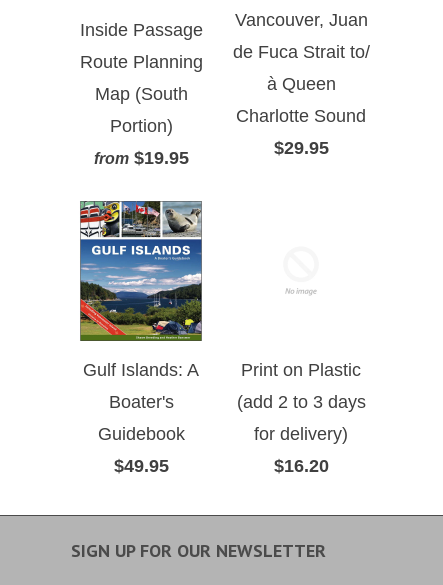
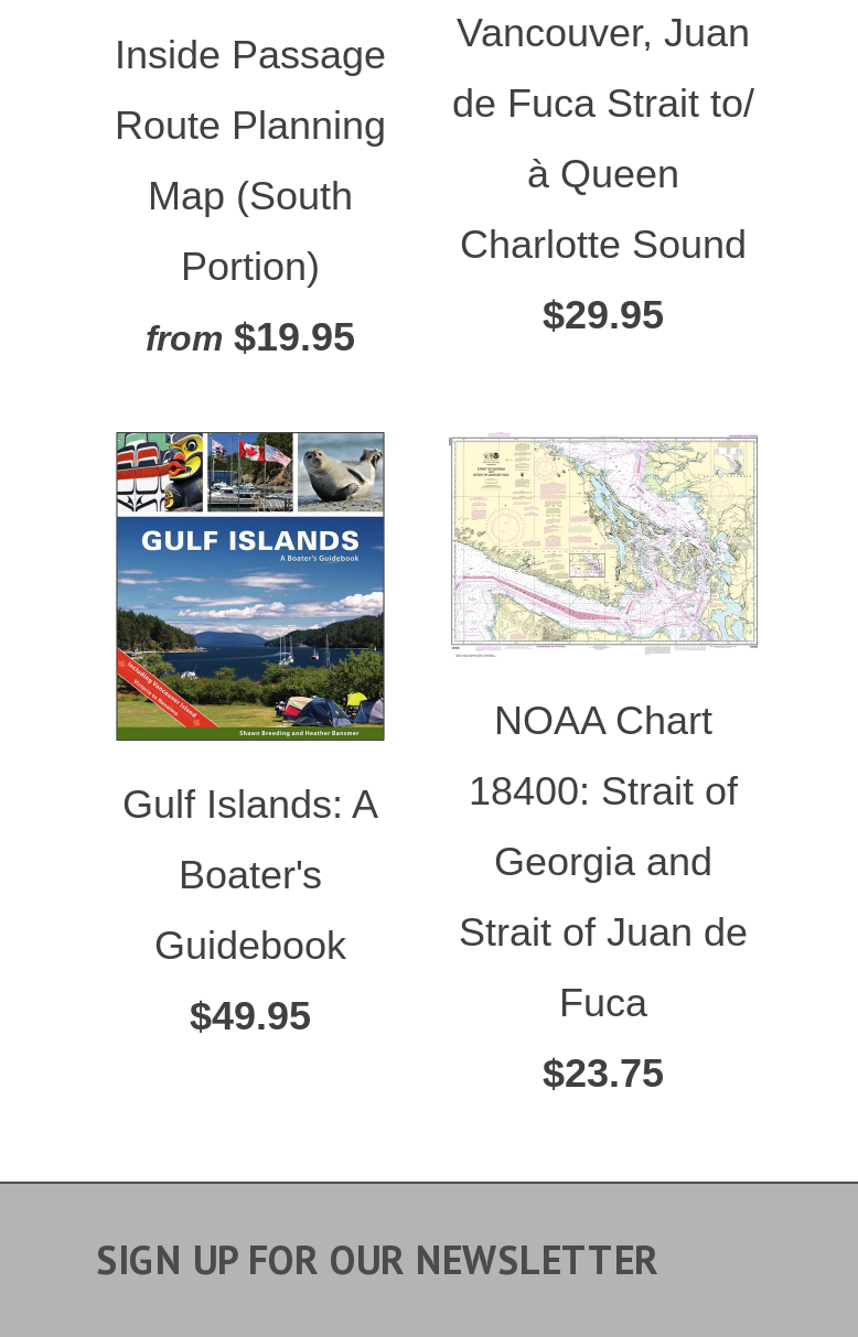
none -> [449,432,758,657] [image]
[236,360,365,476] Print on Plastic | (add 2 to 3 days | for delivery) | $16.20 -> [459,699,748,1095] NOAA Chart | 18400: Strait of | Georgia and | Strait of Juan de | Fuca | $23.75

